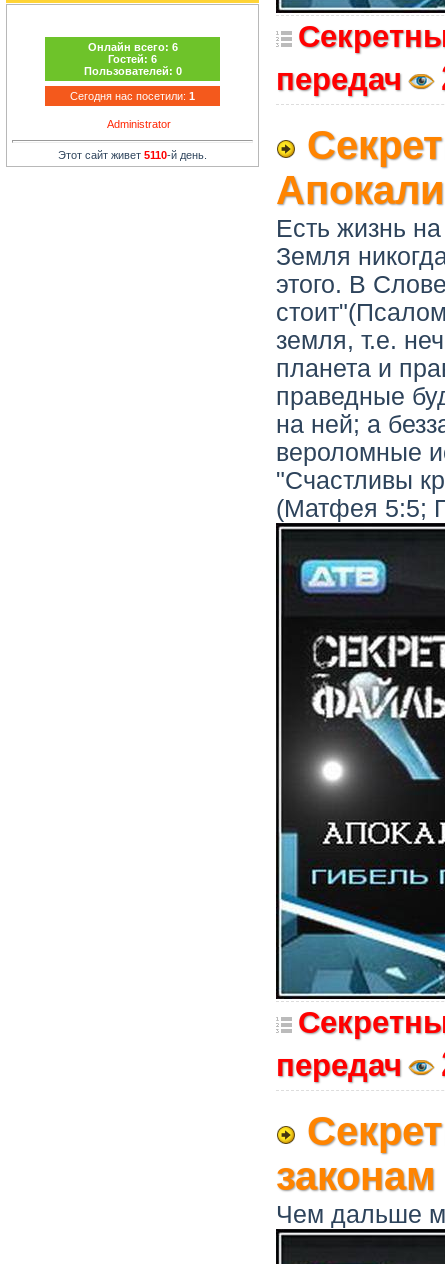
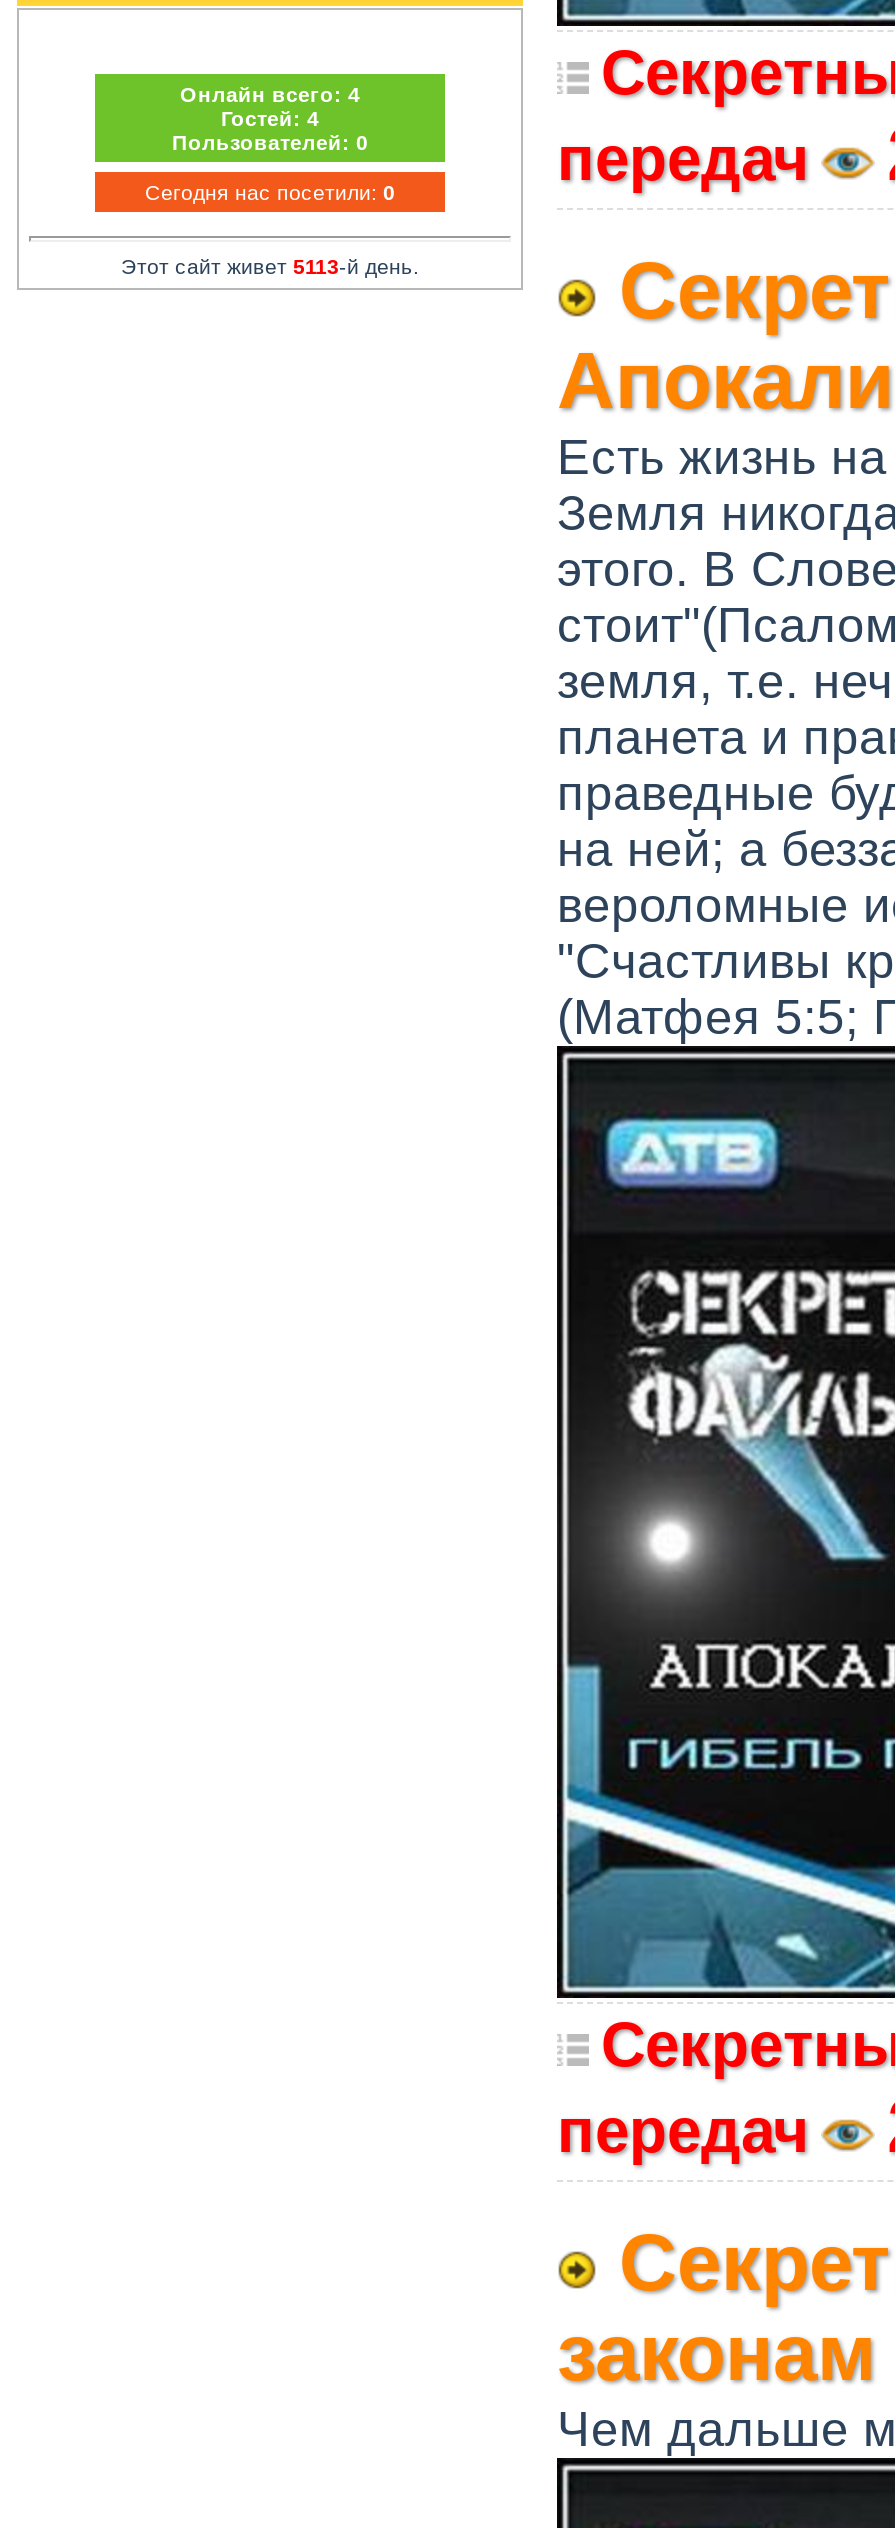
[87,41,177,53] Онлайн всего: 6 -> [180,82,360,106] Онлайн всего: 4
[108,53,157,65] Гостей: 6 -> [221,106,319,130] Гостей: 4
[58,90,207,161] Сегодня нас посетили: 1 | Administrator | Этот сайт живет 5110-й день. -> [121,180,419,277] Сегодня нас посетили: 0 | Этот сайт живет 5113-й день.

